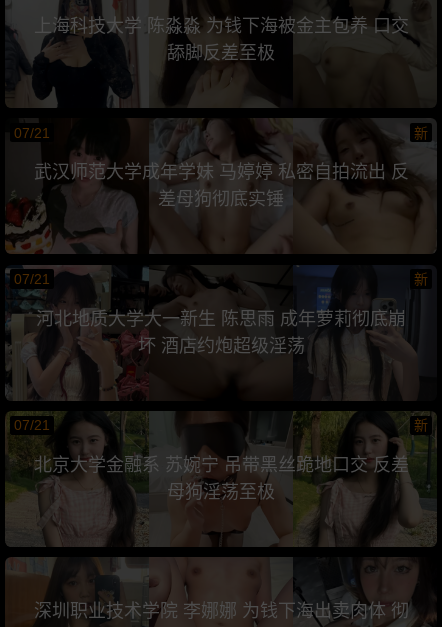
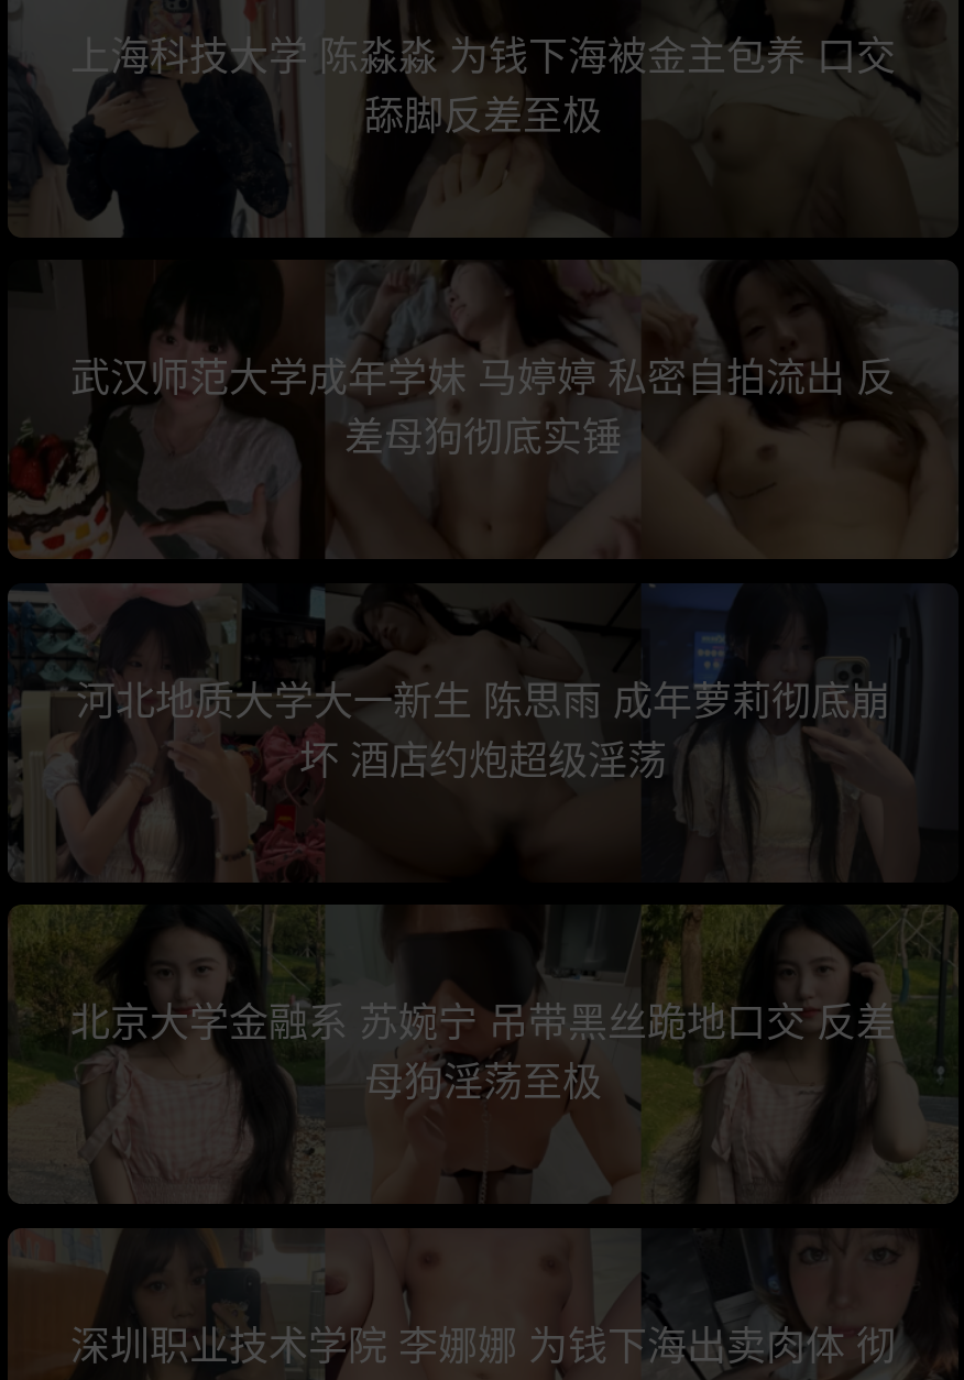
[14,125,428,141] 07/21 | 新 -> none
[14,271,428,287] 07/21 | 新 -> none
[14,417,428,433] 07/21 | 新 -> none

